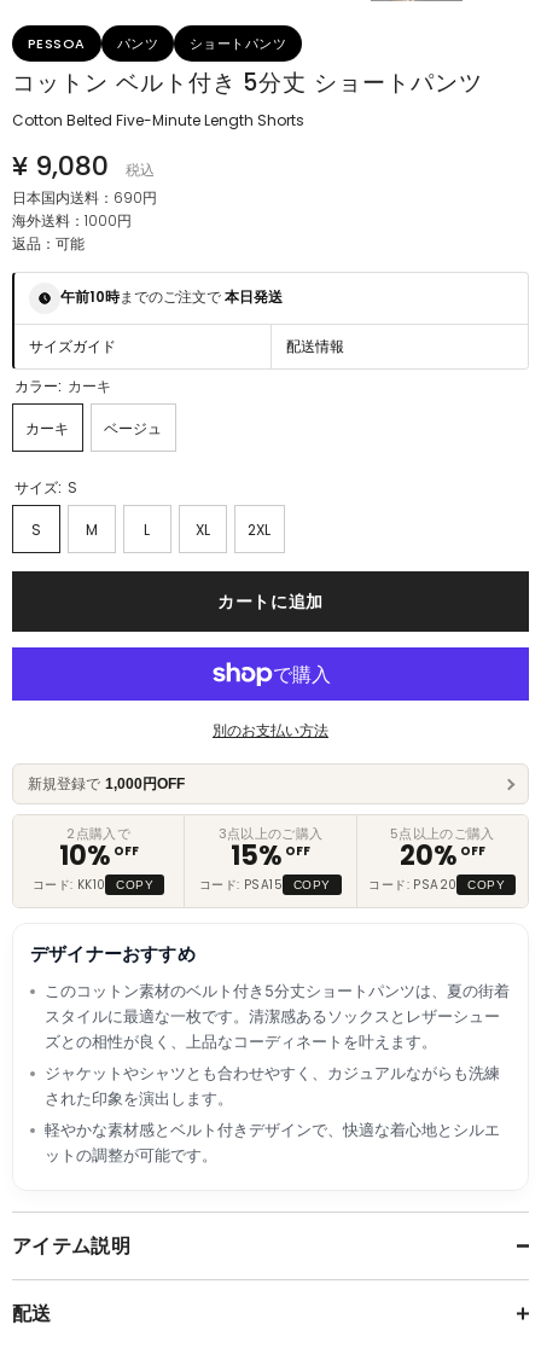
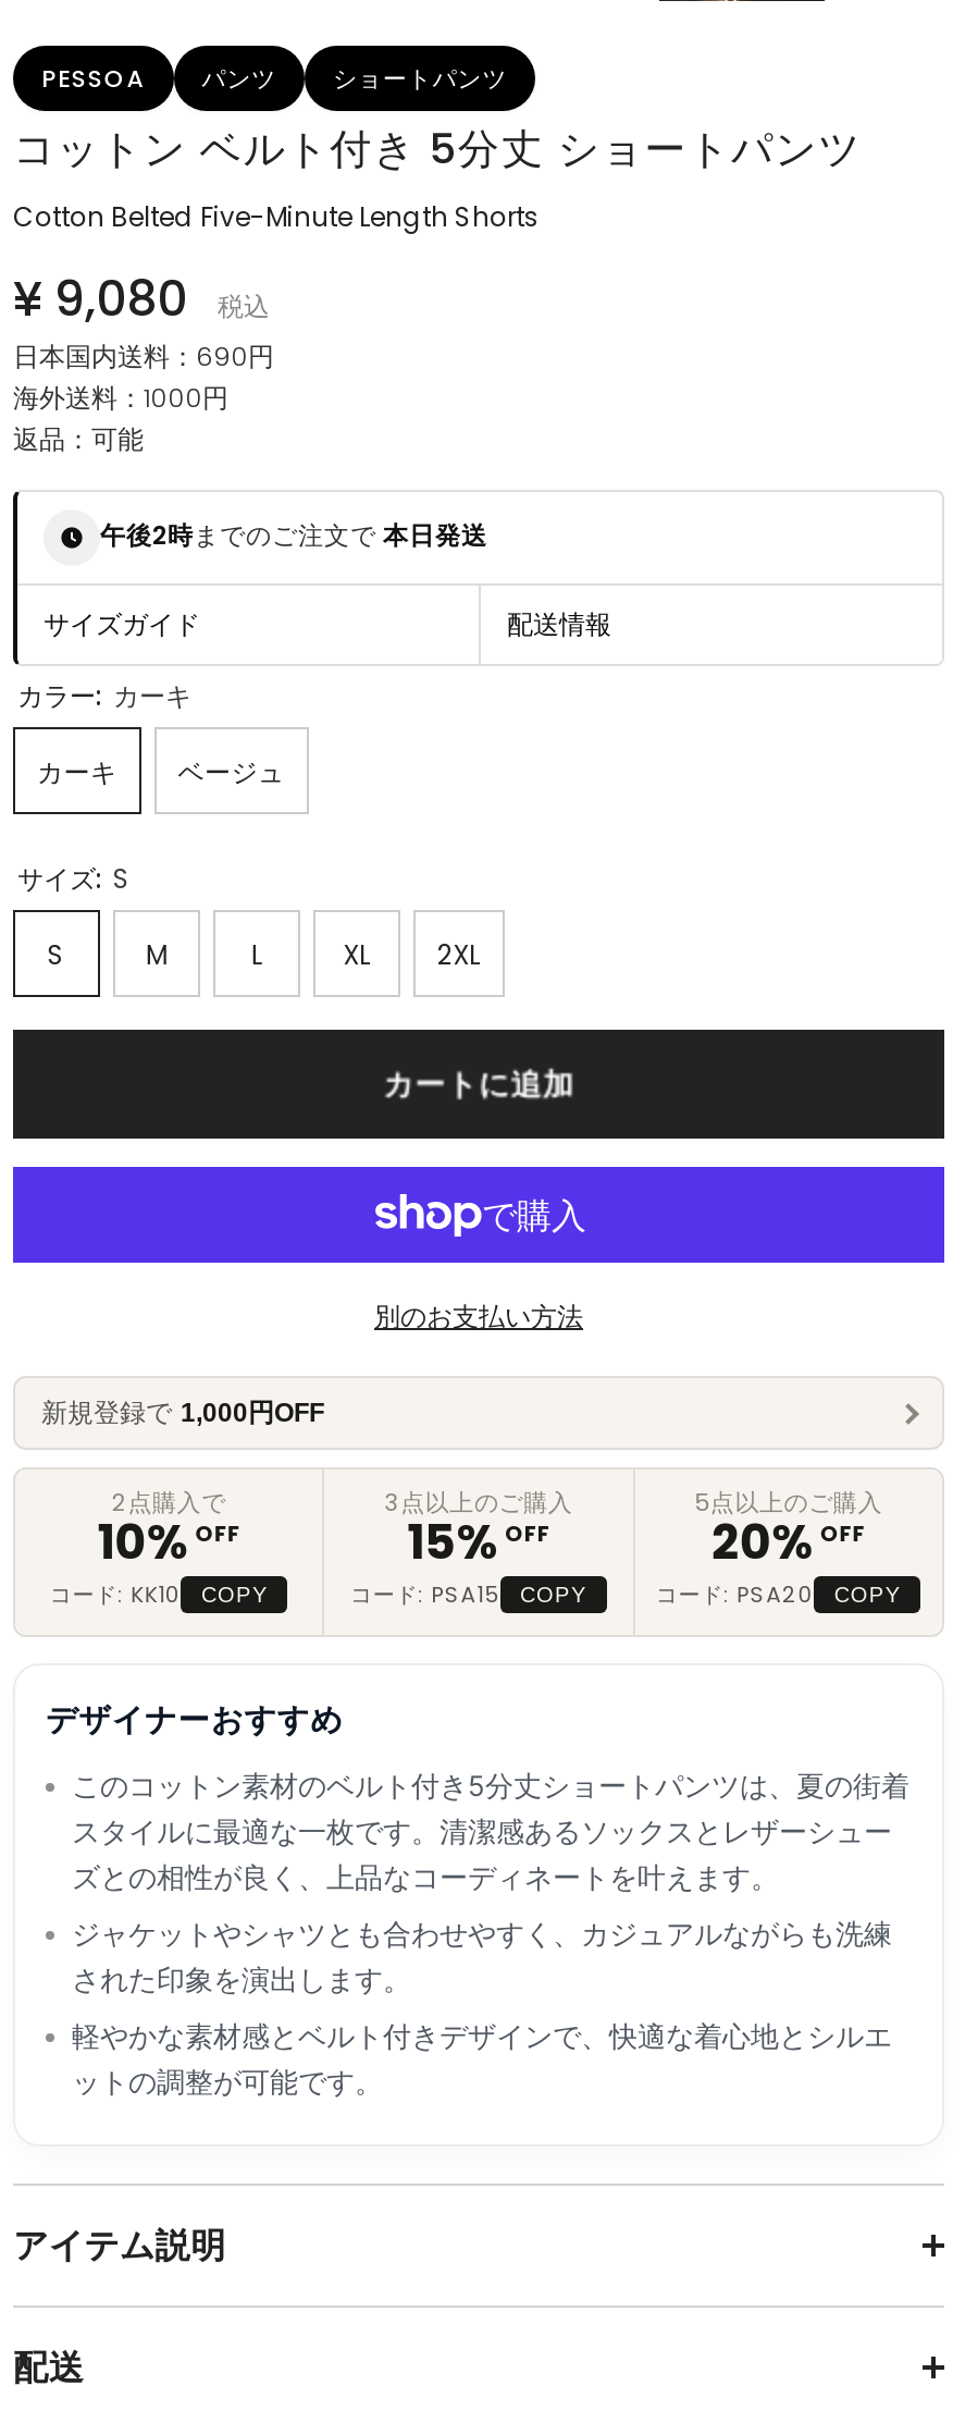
[60,288,283,307] 午前10時までのご注文で本日発送 -> [100,519,487,553] 午後2時までのご注文で本日発送

